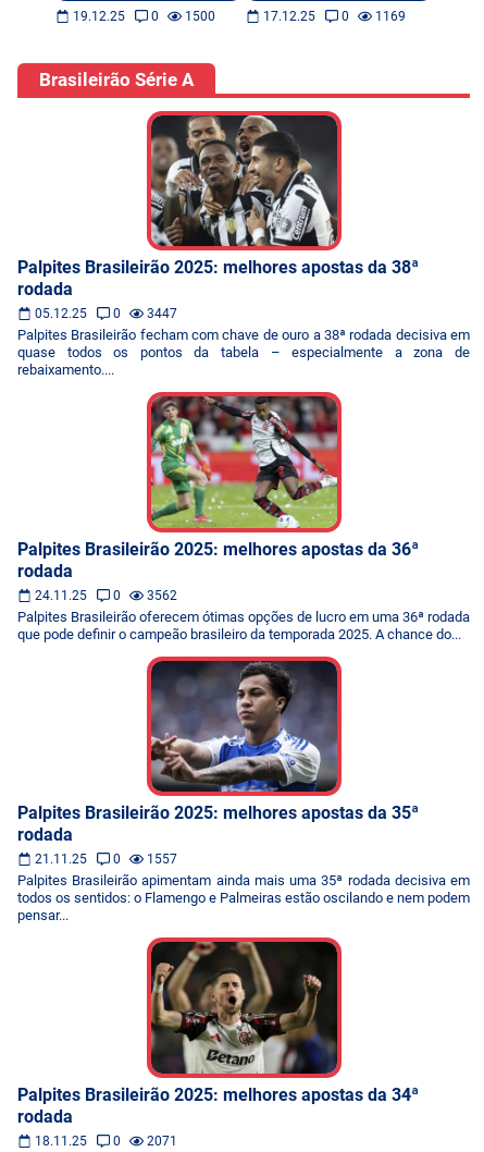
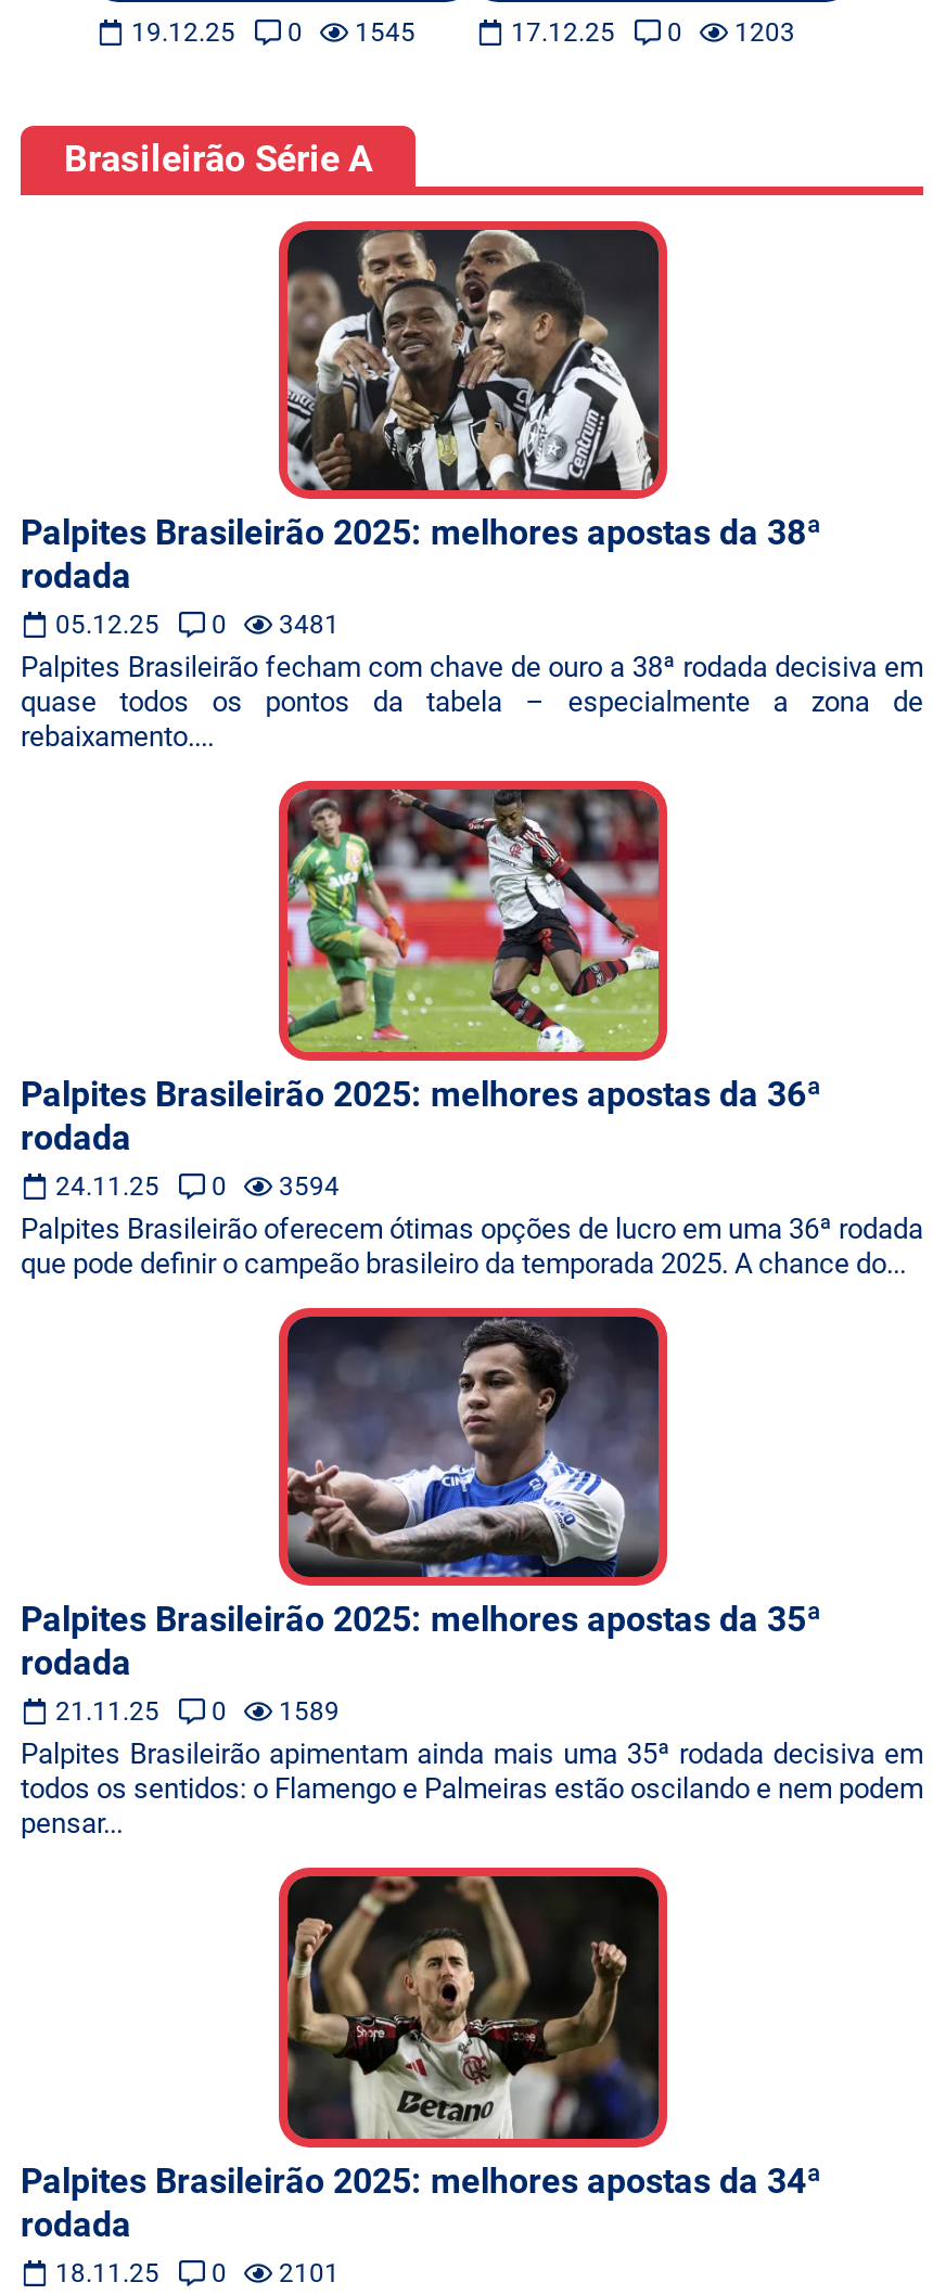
[73,8,215,24] 19.12.25 0 1500 -> [131,17,416,47] 19.12.25 0 1545
[263,8,406,24] 17.12.25 0 1169 -> [511,17,795,47] 17.12.25 0 1203
[35,306,177,322] 05.12.25 0 3447 -> [55,610,340,641] 05.12.25 0 3481
[35,588,177,603] 24.11.25 0 3562 -> [55,1171,340,1202] 24.11.25 0 3594
[35,852,177,867] 21.11.25 0 1557 -> [55,1697,340,1728] 21.11.25 0 1589
[35,1134,177,1149] 18.11.25 0 2071 -> [55,2258,340,2289] 18.11.25 0 2101

